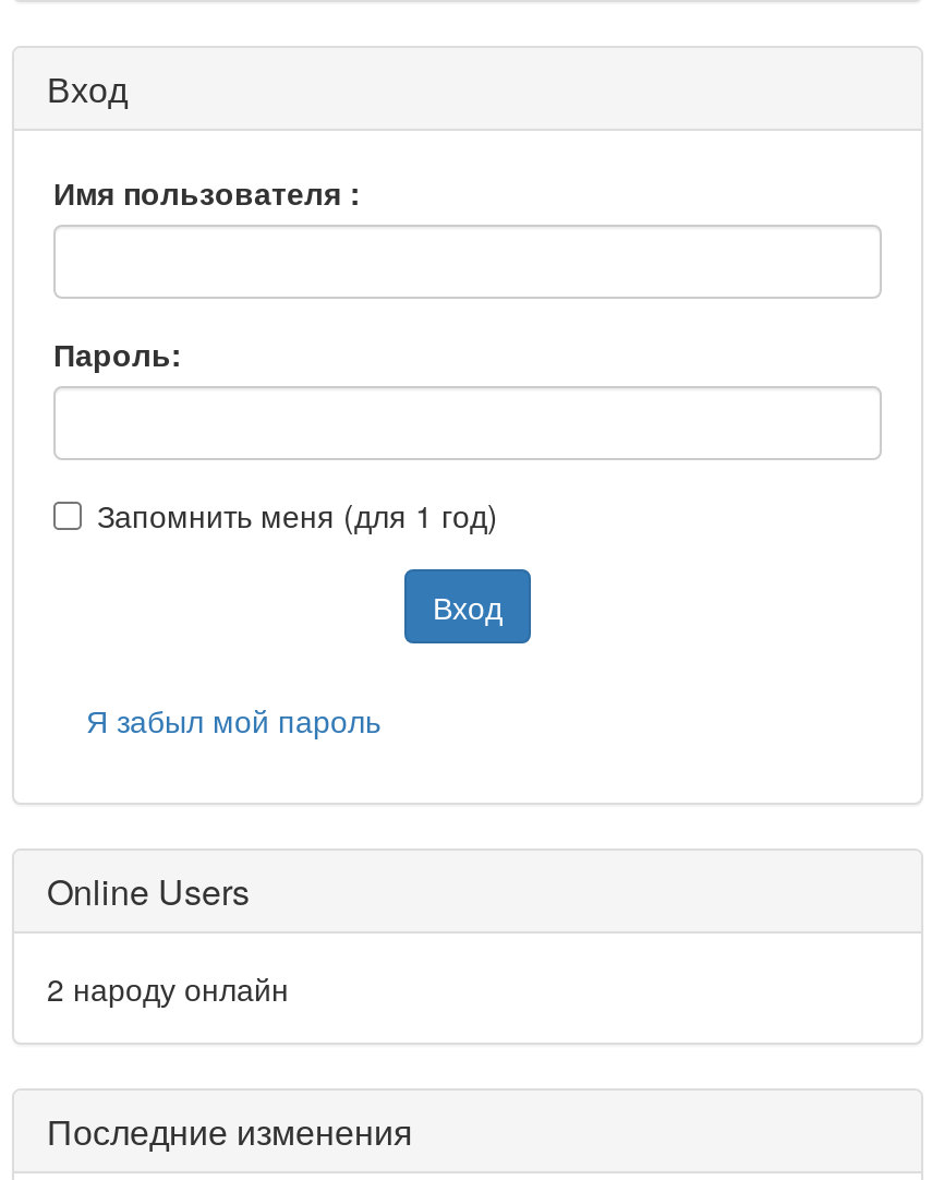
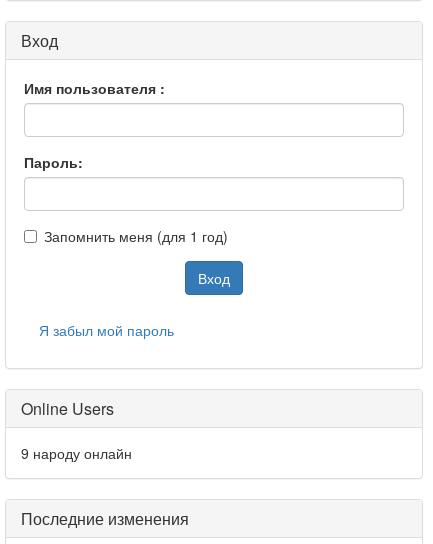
[47,966,289,1010] 2 народу онлайн -> [21,443,132,463] 9 народу онлайн

